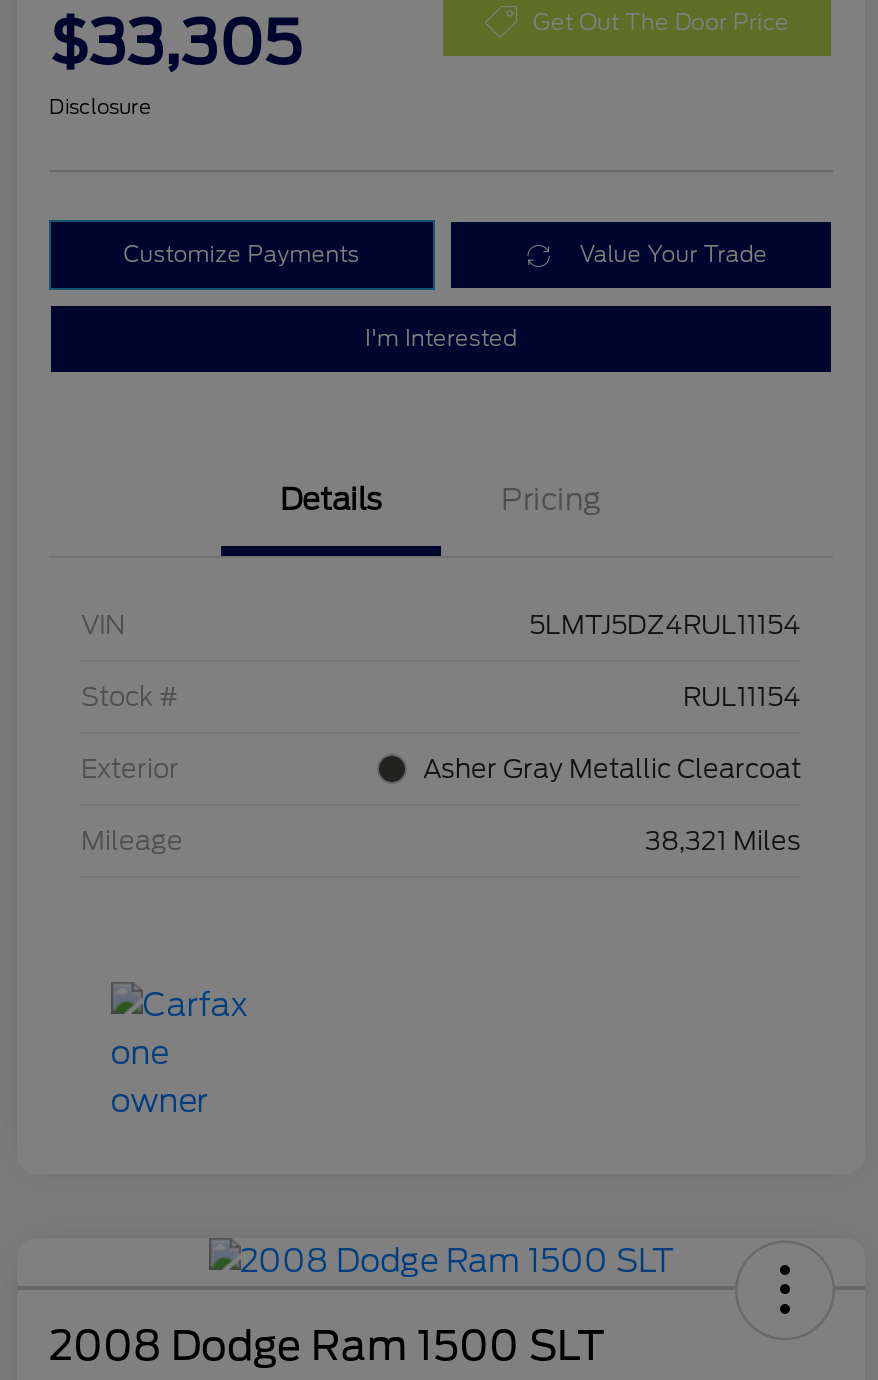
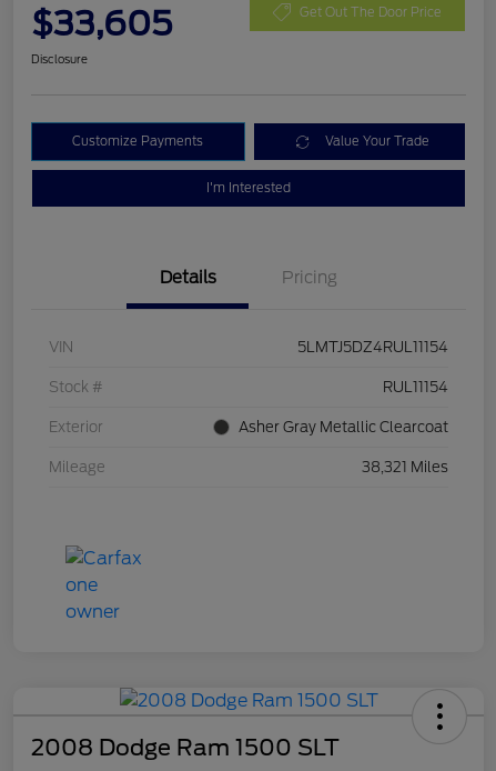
[49,6,301,78] $33,305 -> [31,4,172,44] $33,605

